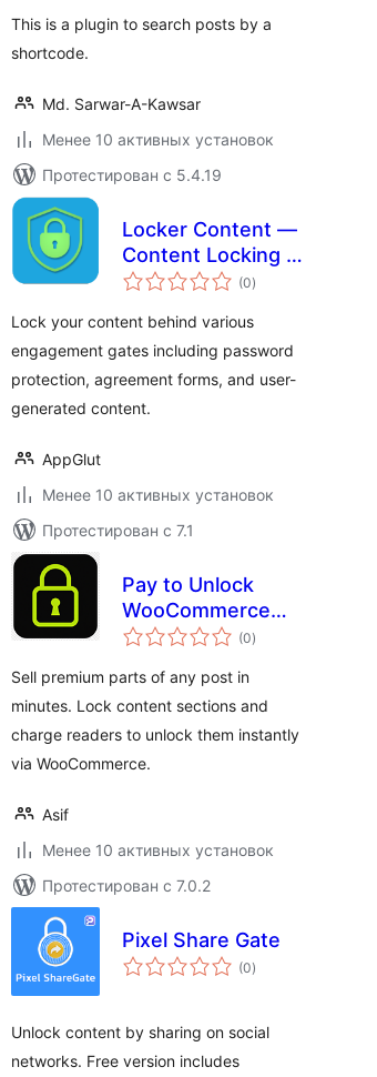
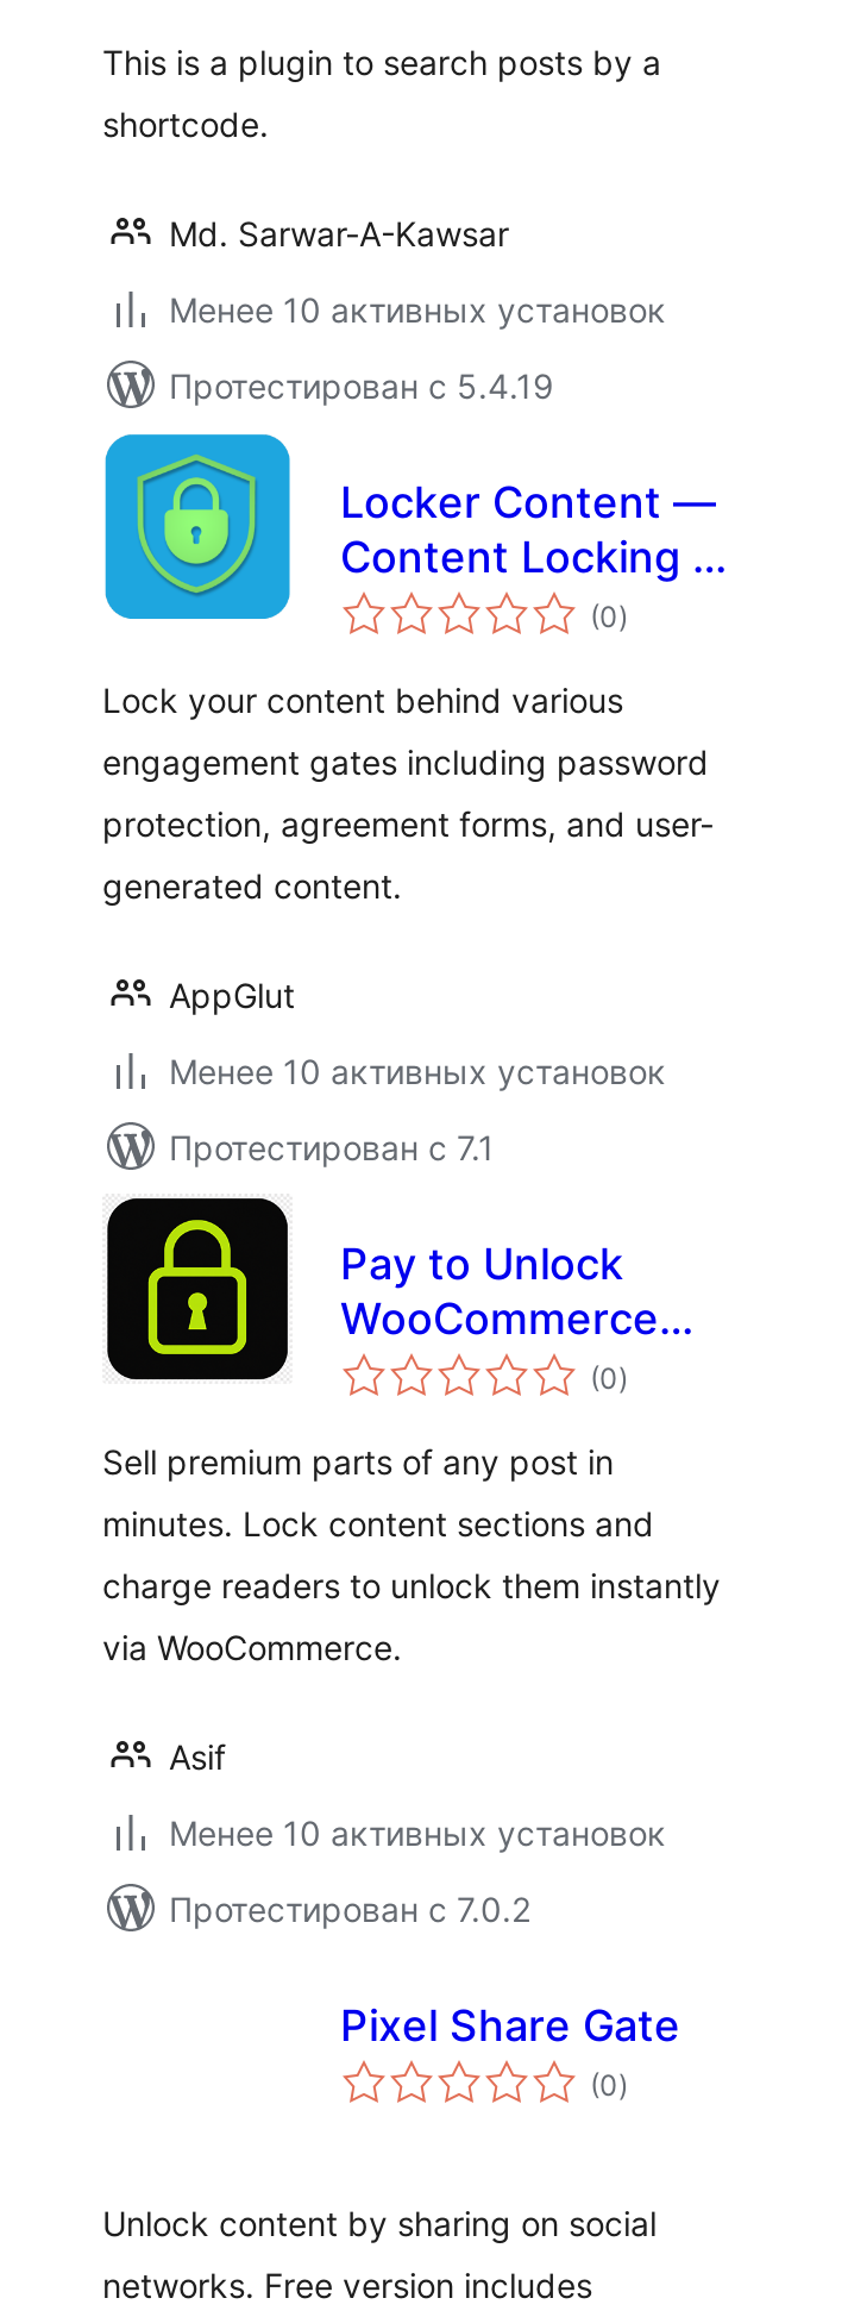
[10,906,101,997] [image] -> none

